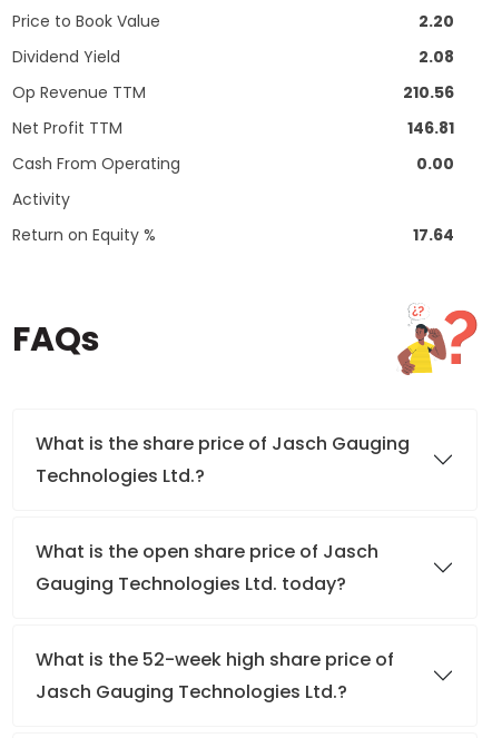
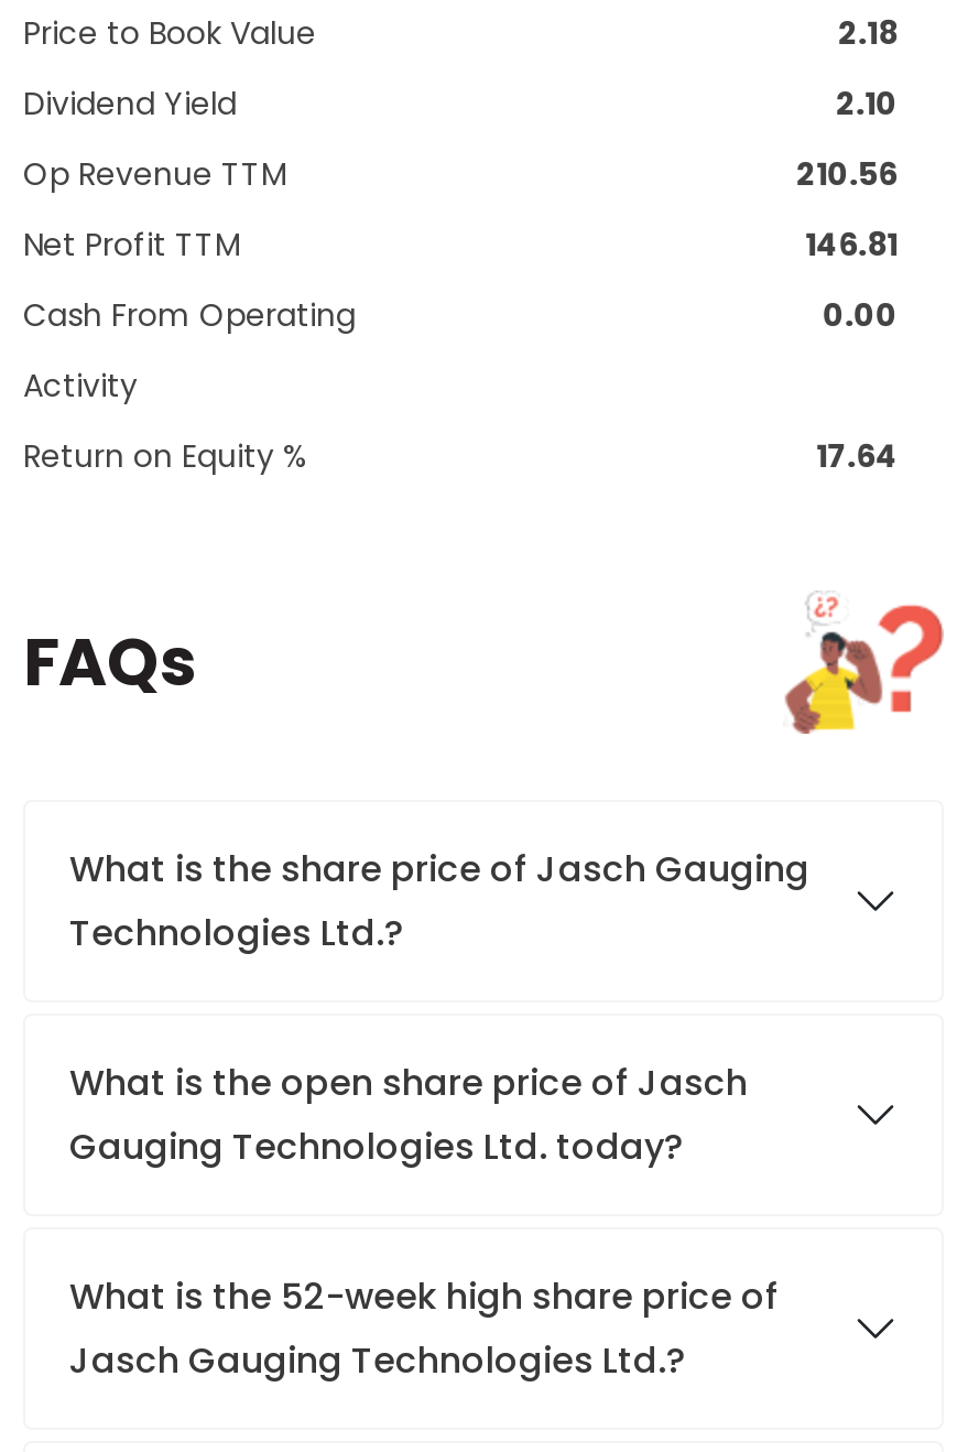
[419,10,454,32] 2.20 -> [838,11,898,55] 2.18
[419,46,454,68] 2.08 -> [836,82,898,126] 2.10

